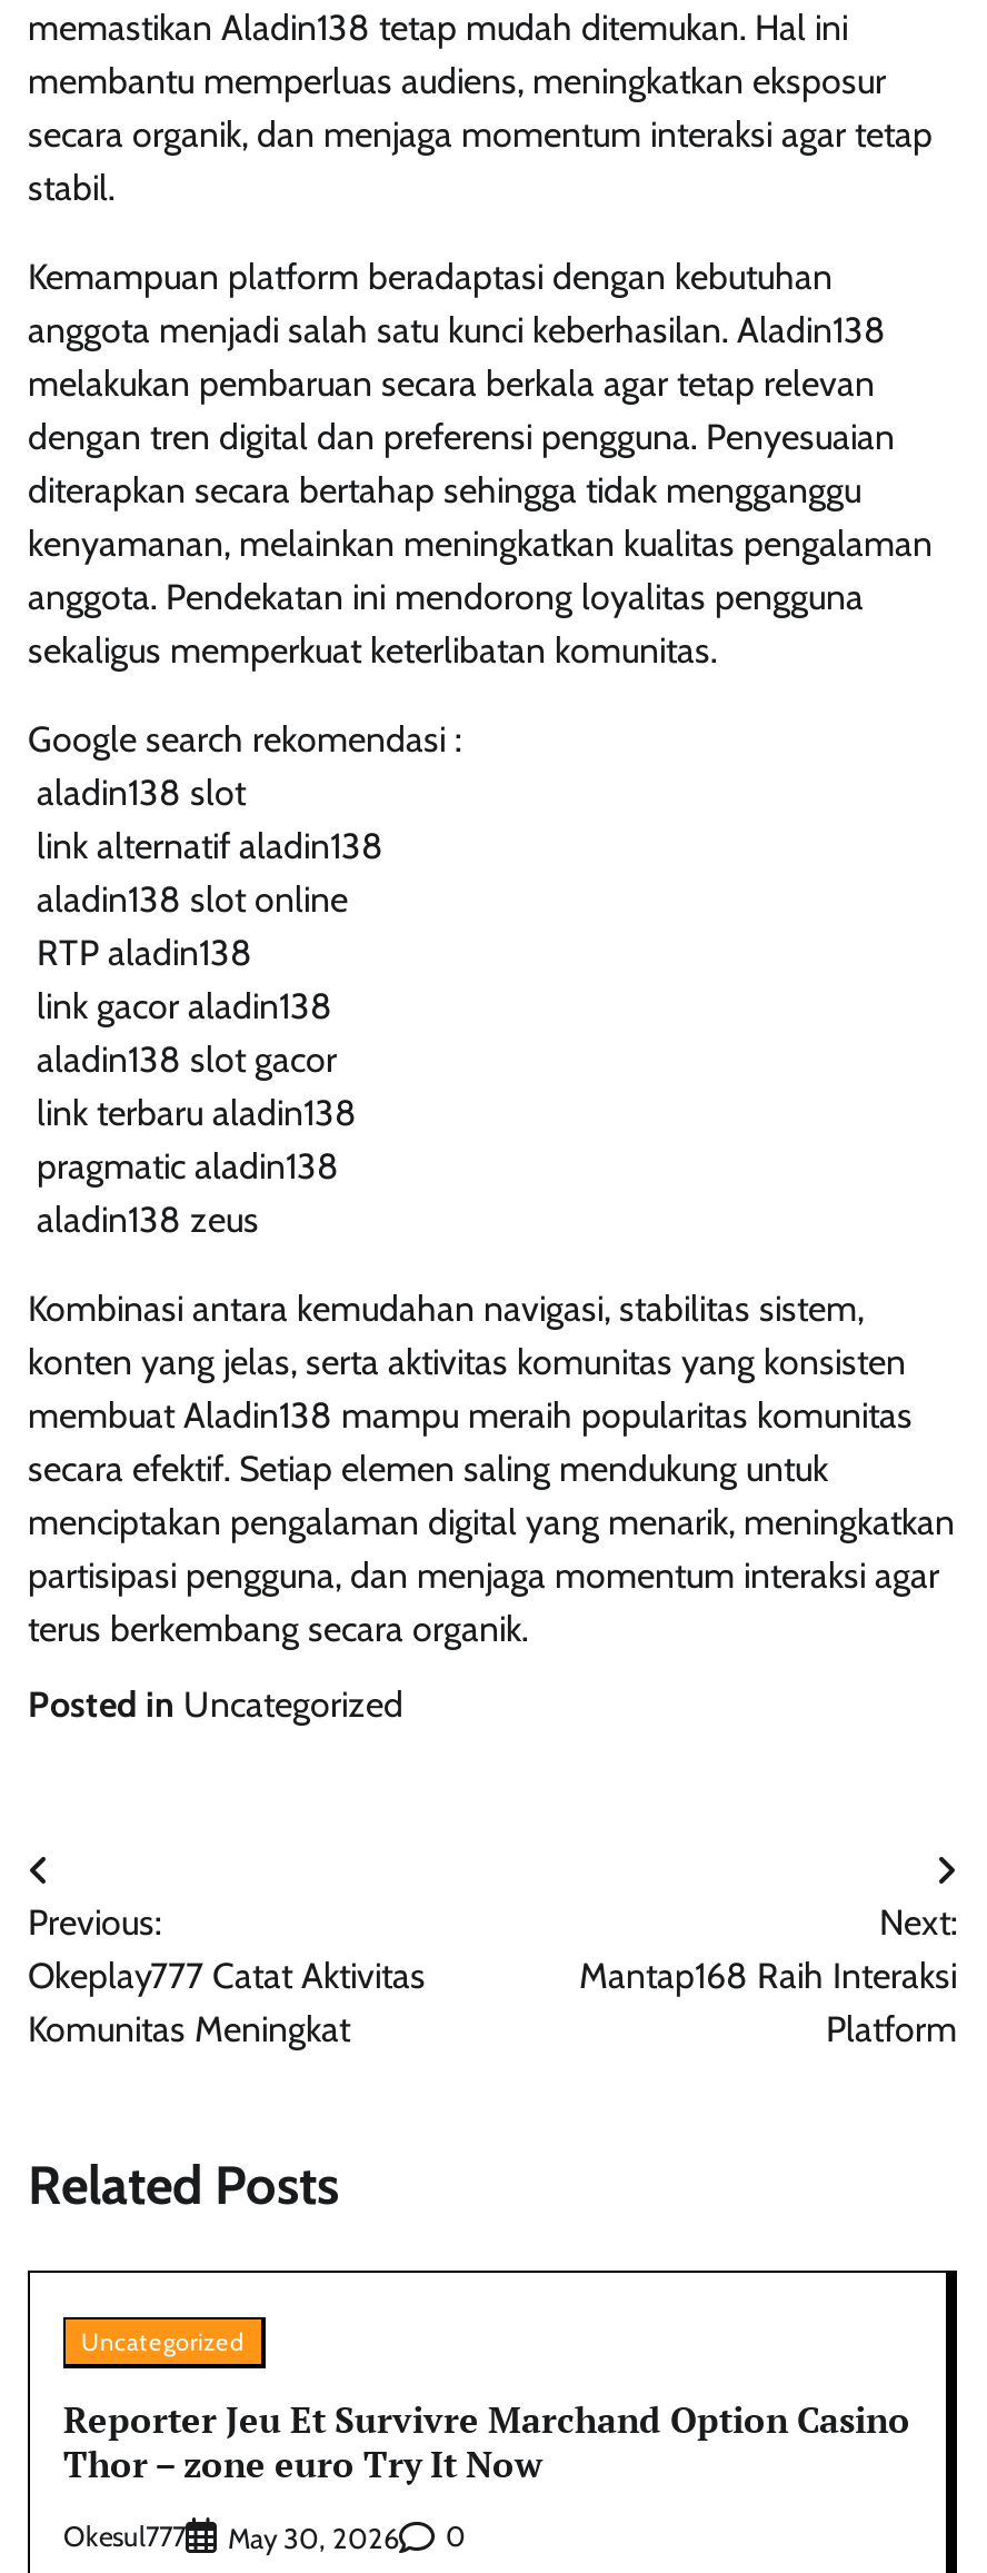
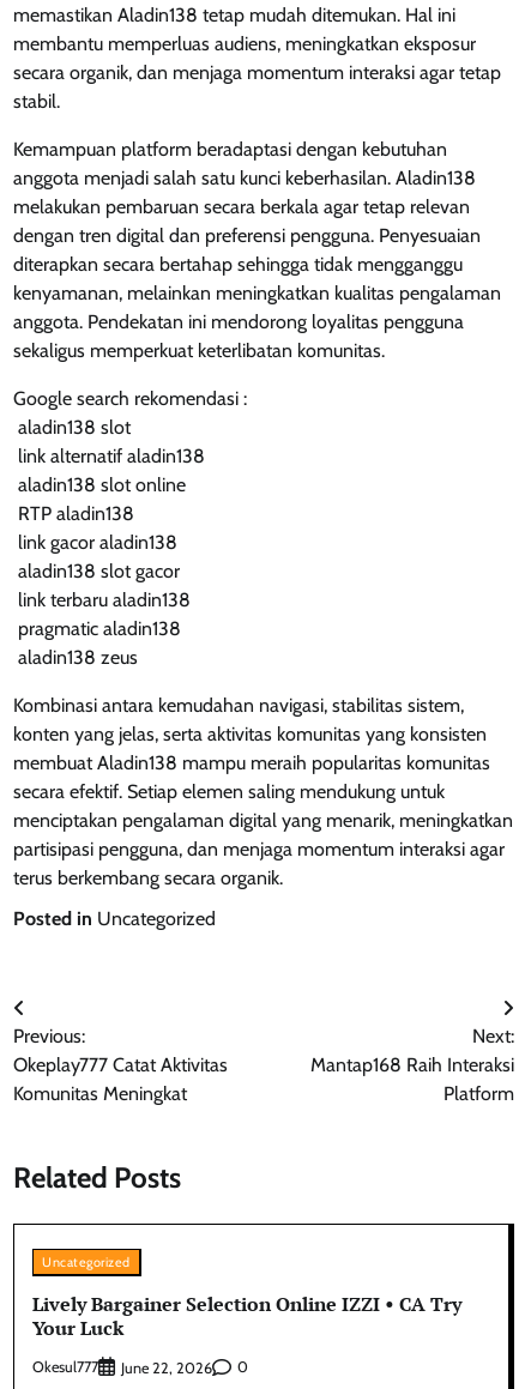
[63,2396,910,2489] Reporter Jeu Et Survivre Marchand Option Casino | Thor – zone euro Try It Now -> [32,1291,461,1341] Lively Bargainer Selection Online IZZI • CA Try | Your Luck
[228,2521,399,2554] May 30, 2026 -> [121,1358,212,1376] June 22, 2026

